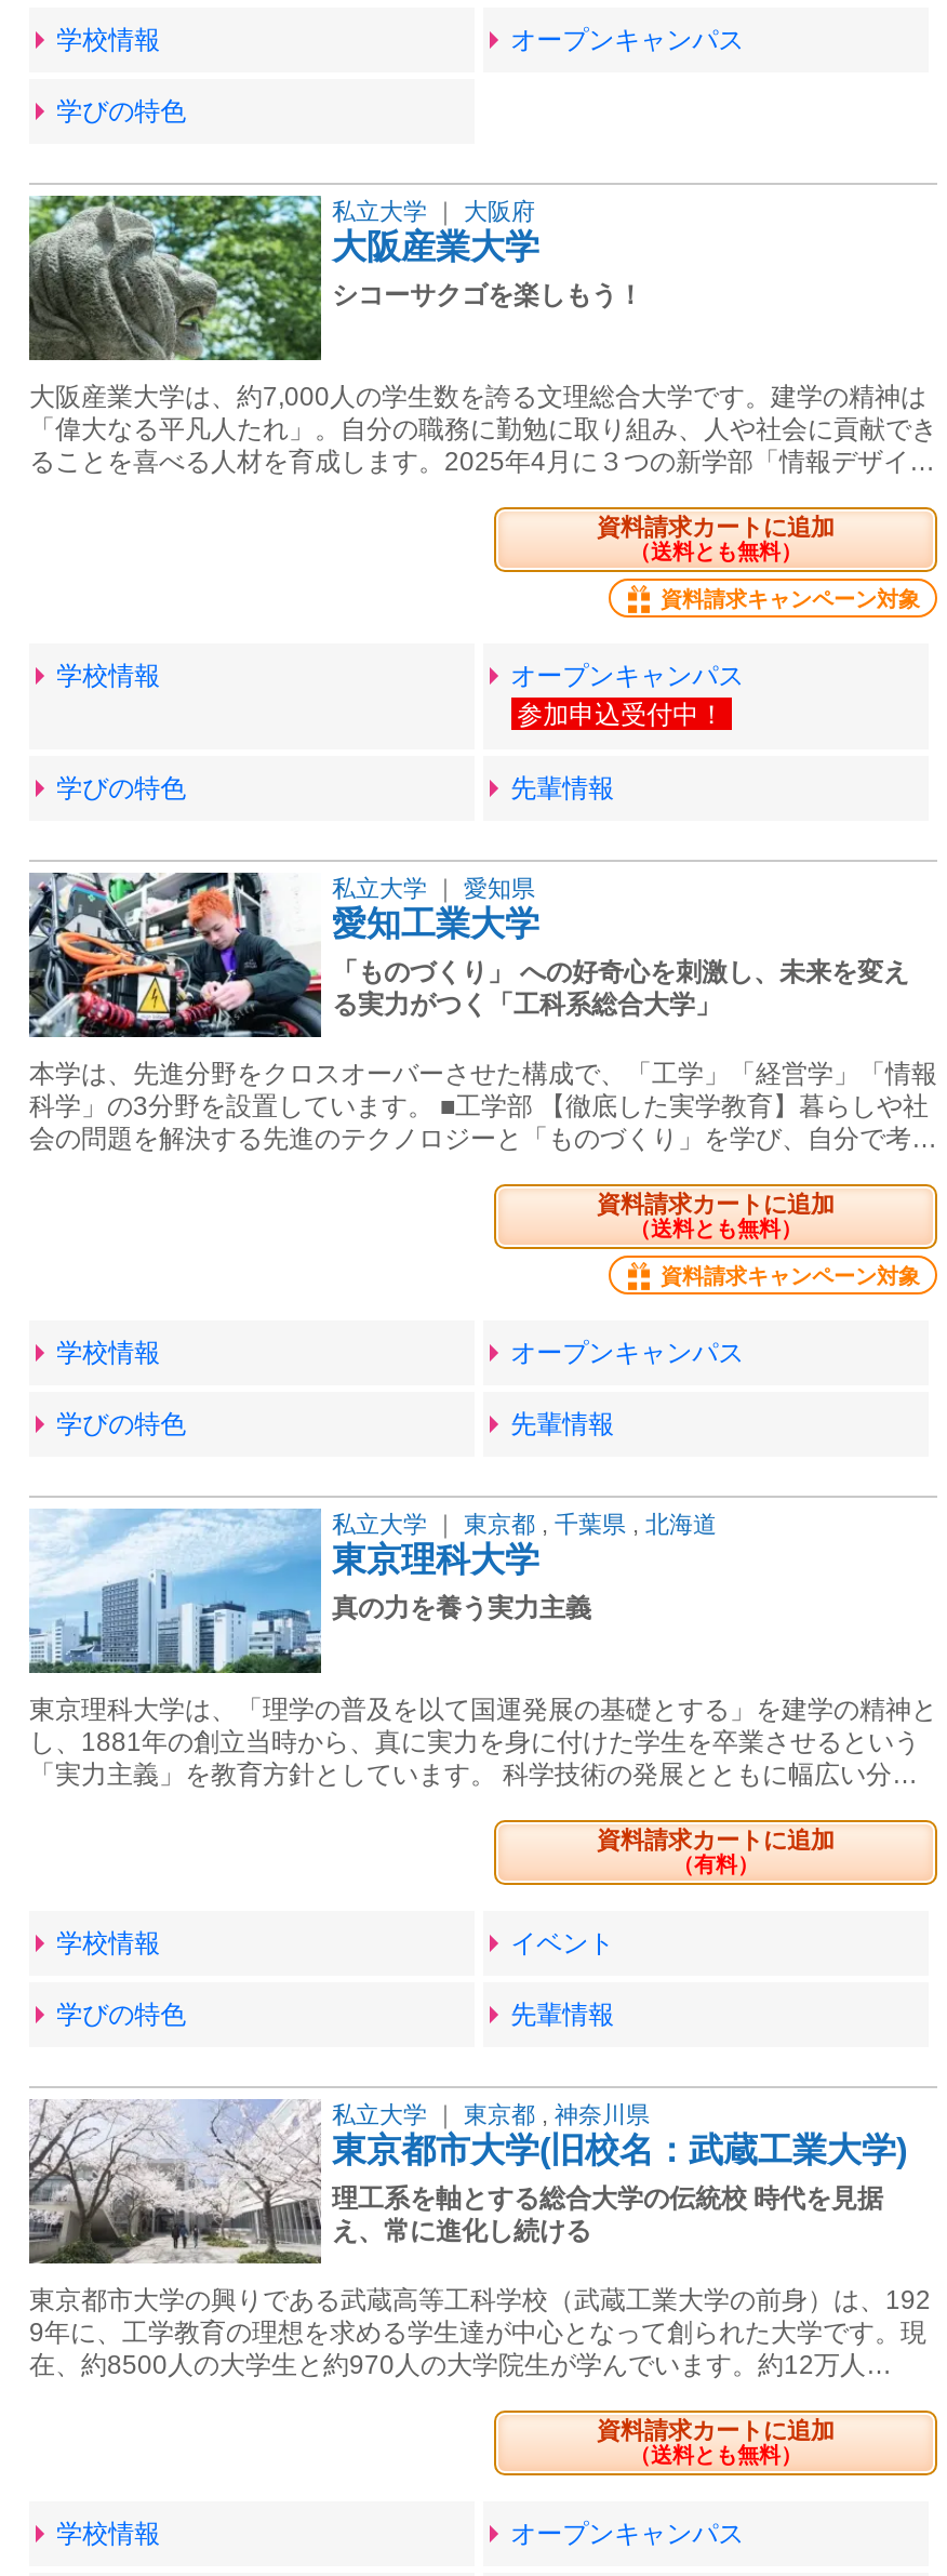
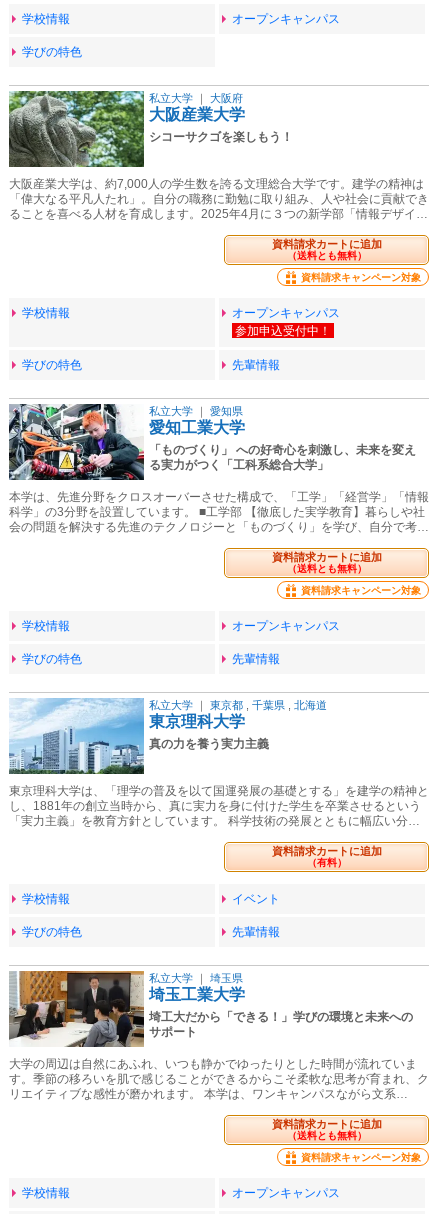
[27,2097,931,2380] [image] | 東京都市⼤学の興りである武蔵⾼等⼯科学校（武蔵⼯業⼤学の前⾝）は、192 | 9年に、⼯学教育の理想を求める学⽣達が中⼼となって創られた⼤学です。現 | 在、約8500⼈の⼤学⽣と約970⼈の⼤学院⽣が学んでいます。約12万⼈… -> [9,970,429,1101] [image] | 大学の周辺は自然にあふれ、いつも静かでゆったりとした時間が流れていま | す。季節の移ろいを肌で感じることができるからこそ柔軟な思考が育まれ、ク | リエイティブな感性が磨かれます。 本学は、ワンキャンパスながら文系…
[332,2101,907,2246] 私立大学｜東京都,神奈川県 | 東京都市大学(旧校名：武蔵工業大学) | 理工系を軸とする総合大学の伝統校 時代を見据 | え、常に進化し続ける -> [149,972,413,1039] 私立大学｜埼玉県 | 埼玉工業大学 | 埼工大だから「できる！」学びの環境と未来への | サポート
none -> [301,1152,421,1163] 資料請求キャンペーン対象

